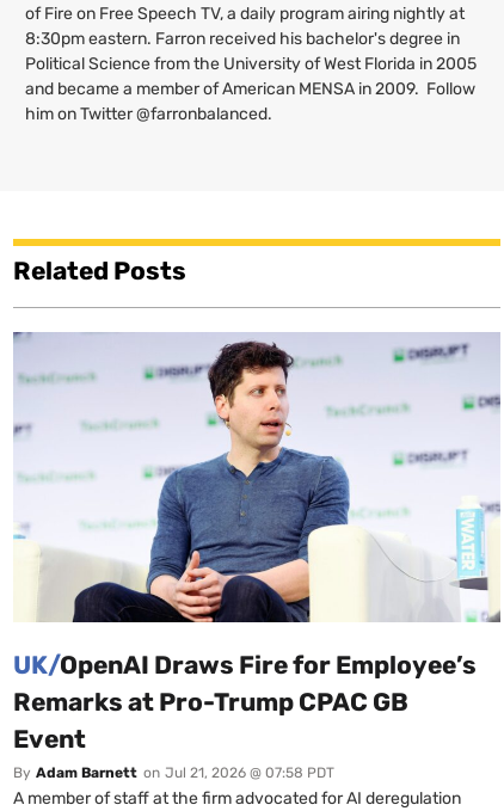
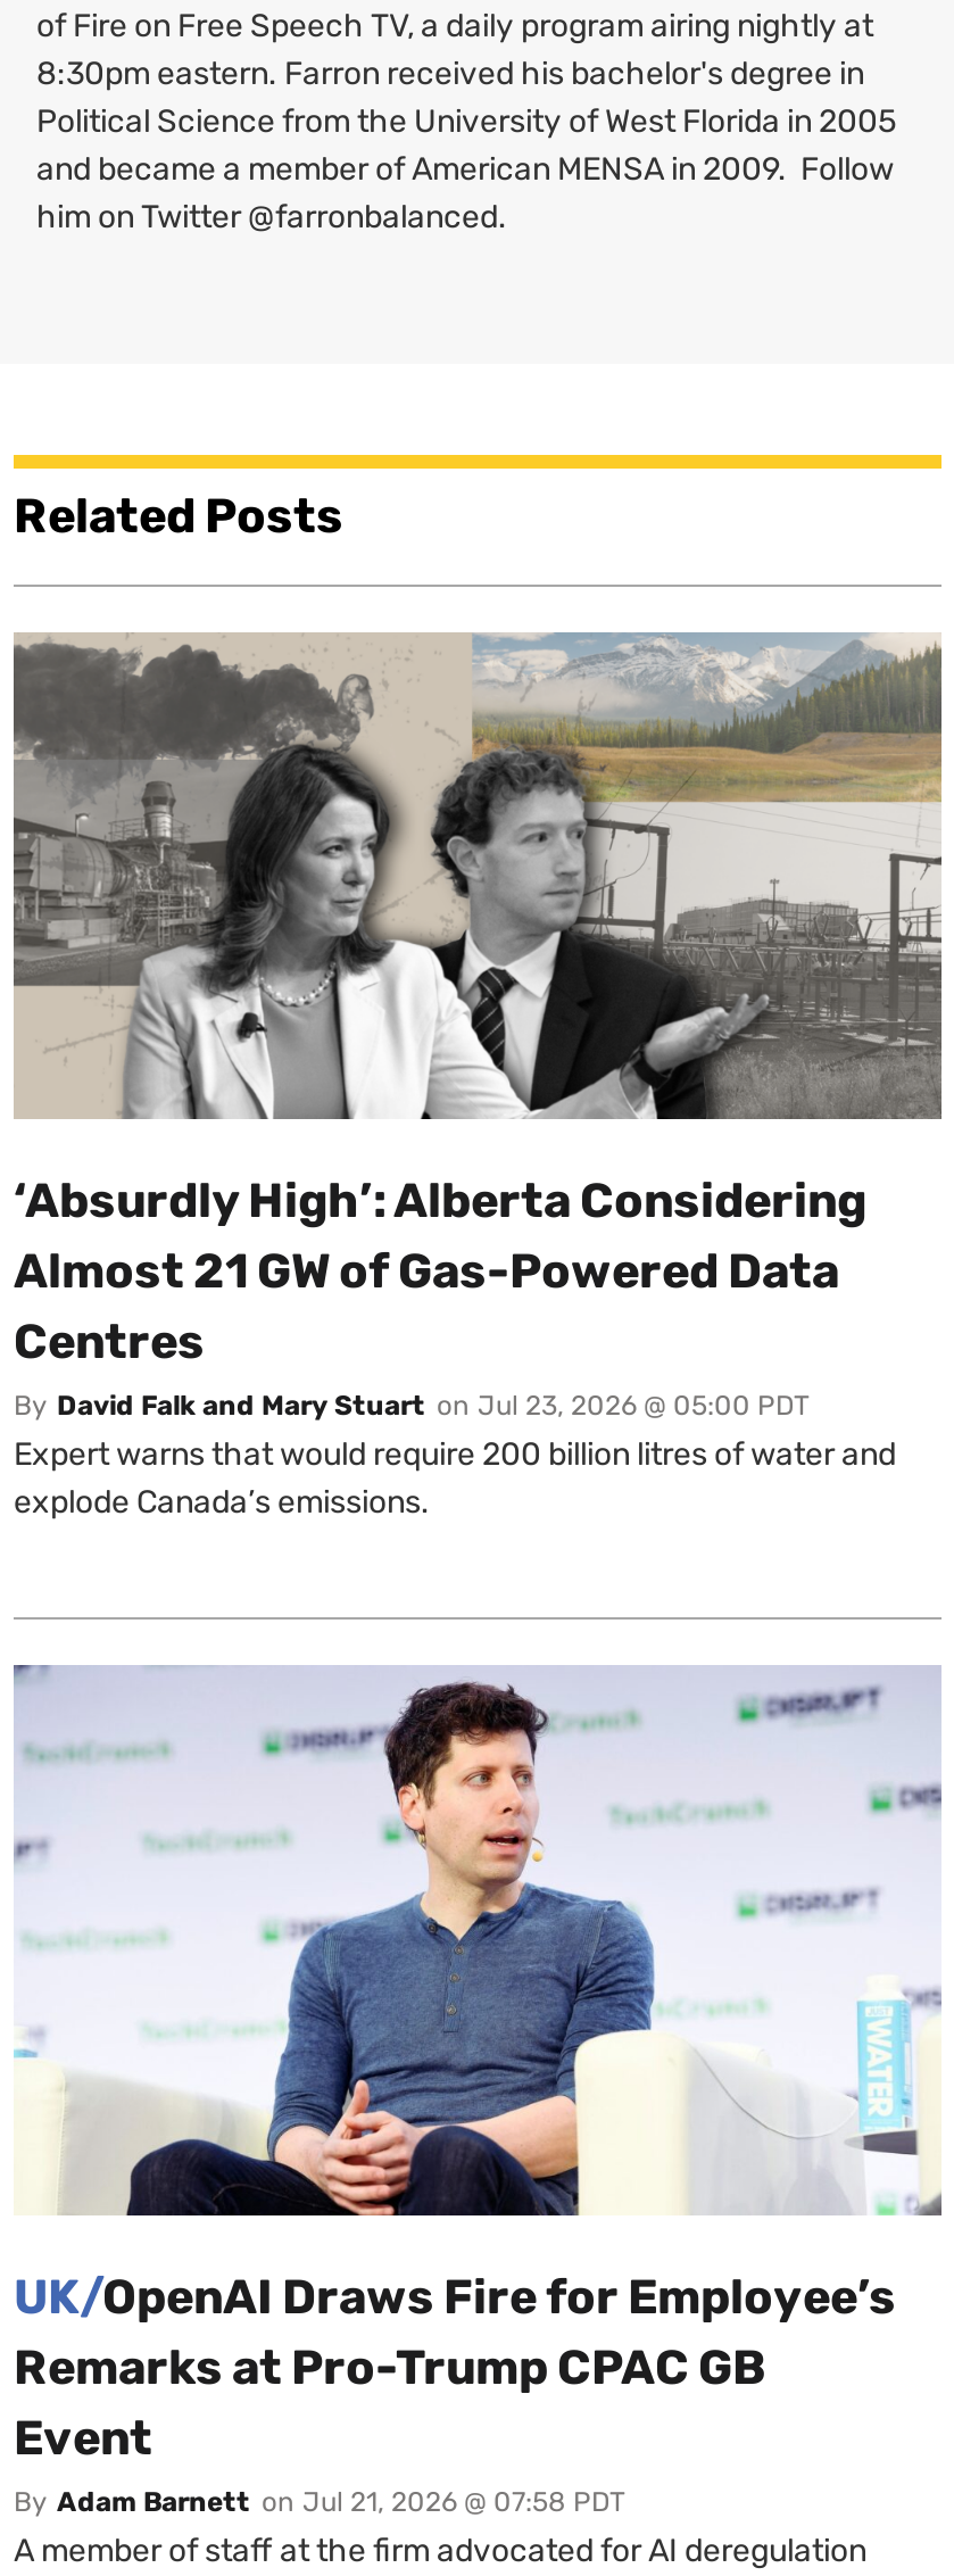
none -> [11,632,944,1521] [image] | ‘Absurdly High’: Alberta Considering | Almost 21 GW of Gas-Powered Data | Centres | By David Falk and Mary Stuart on Jul 23, 2026 @ 05:00 PDT | Expert warns that would require 200 billion litres of water and | explode Canada’s emissions.

